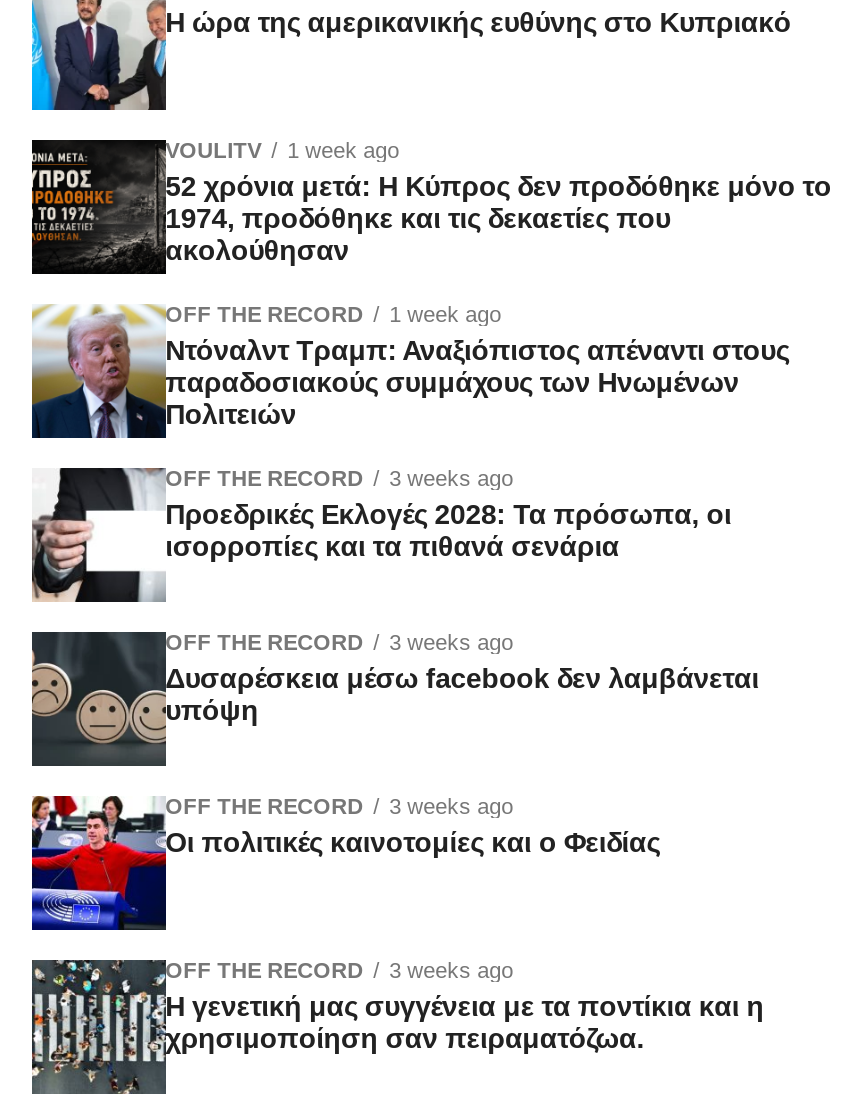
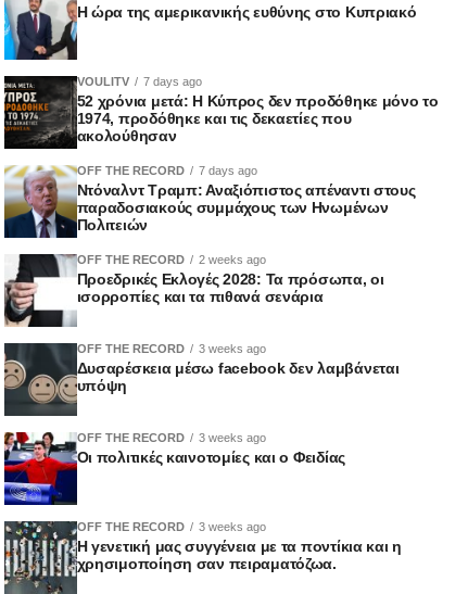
[165,138,399,162] VOULITV 1 week ago -> [77,75,202,88] VOULITV 7 days ago
[165,302,501,326] OFF THE RECORD 1 week ago -> [77,164,257,177] OFF THE RECORD 7 days ago
[165,466,513,490] OFF THE RECORD 3 weeks ago -> [77,253,266,266] OFF THE RECORD 2 weeks ago

